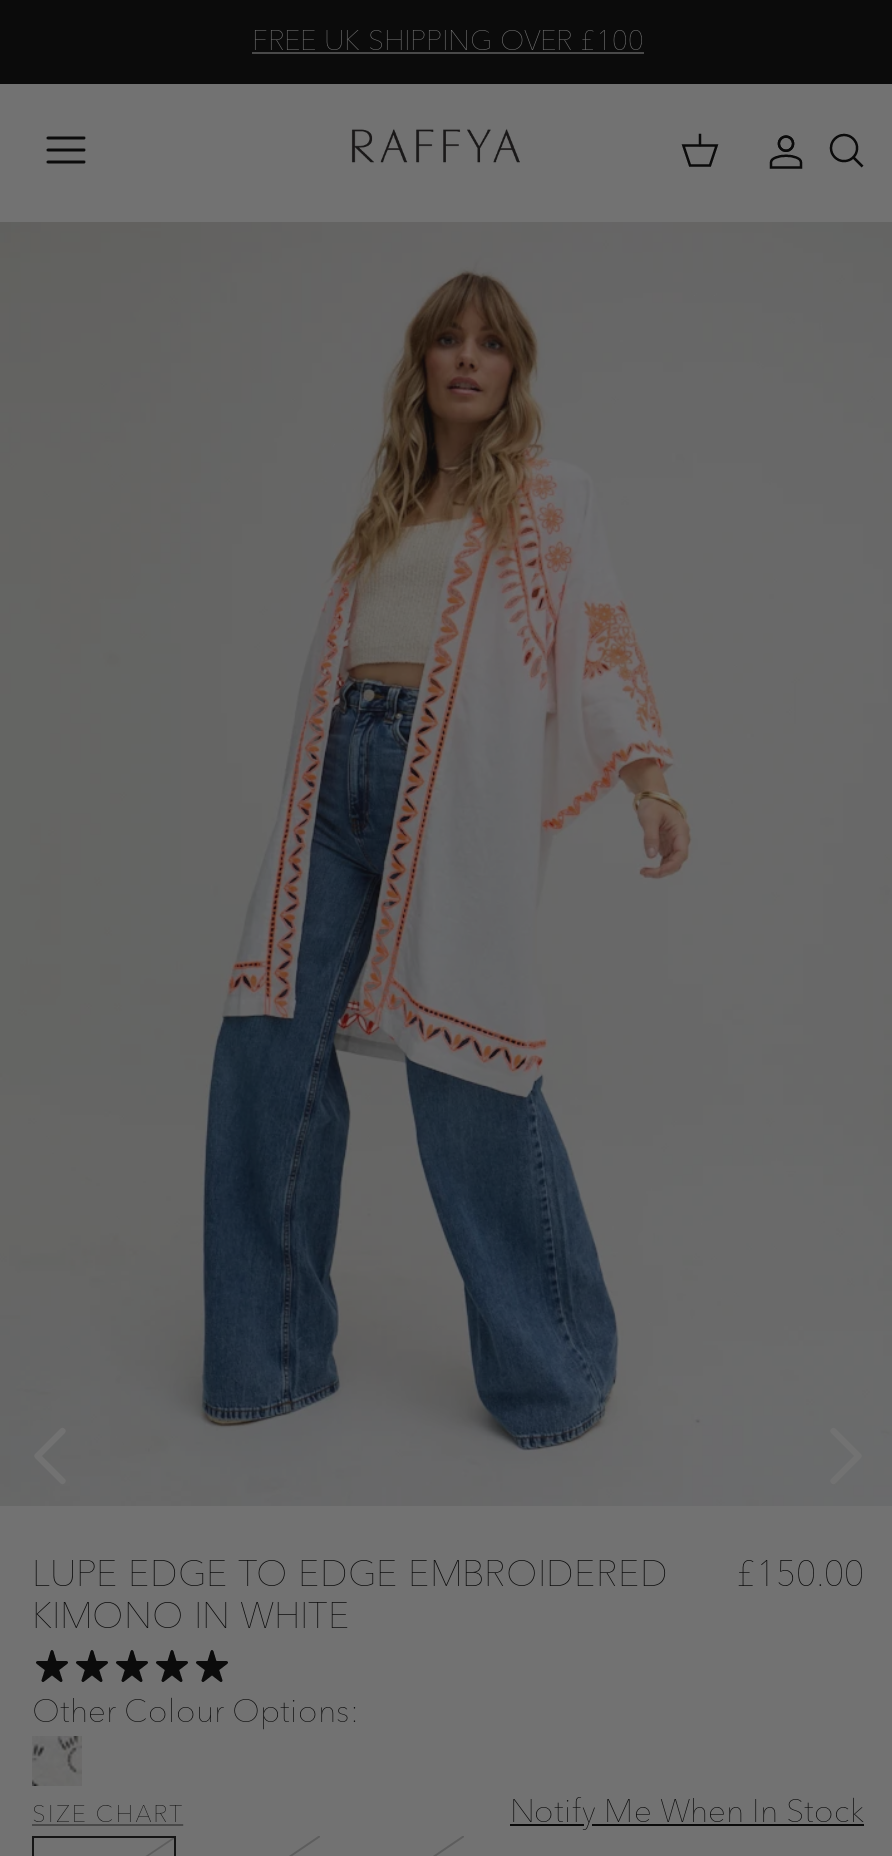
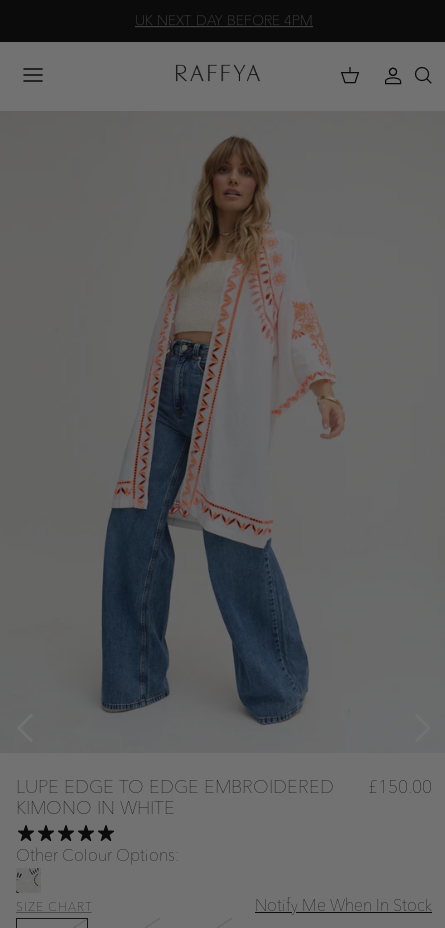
[252,23,644,59] FREE UK SHIPPING OVER £100 -> [135,11,313,29] UK NEXT DAY BEFORE 4PM

